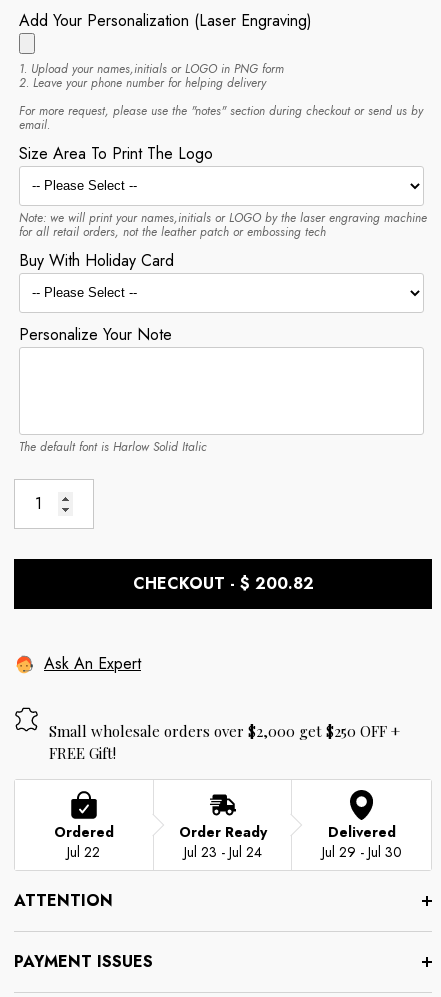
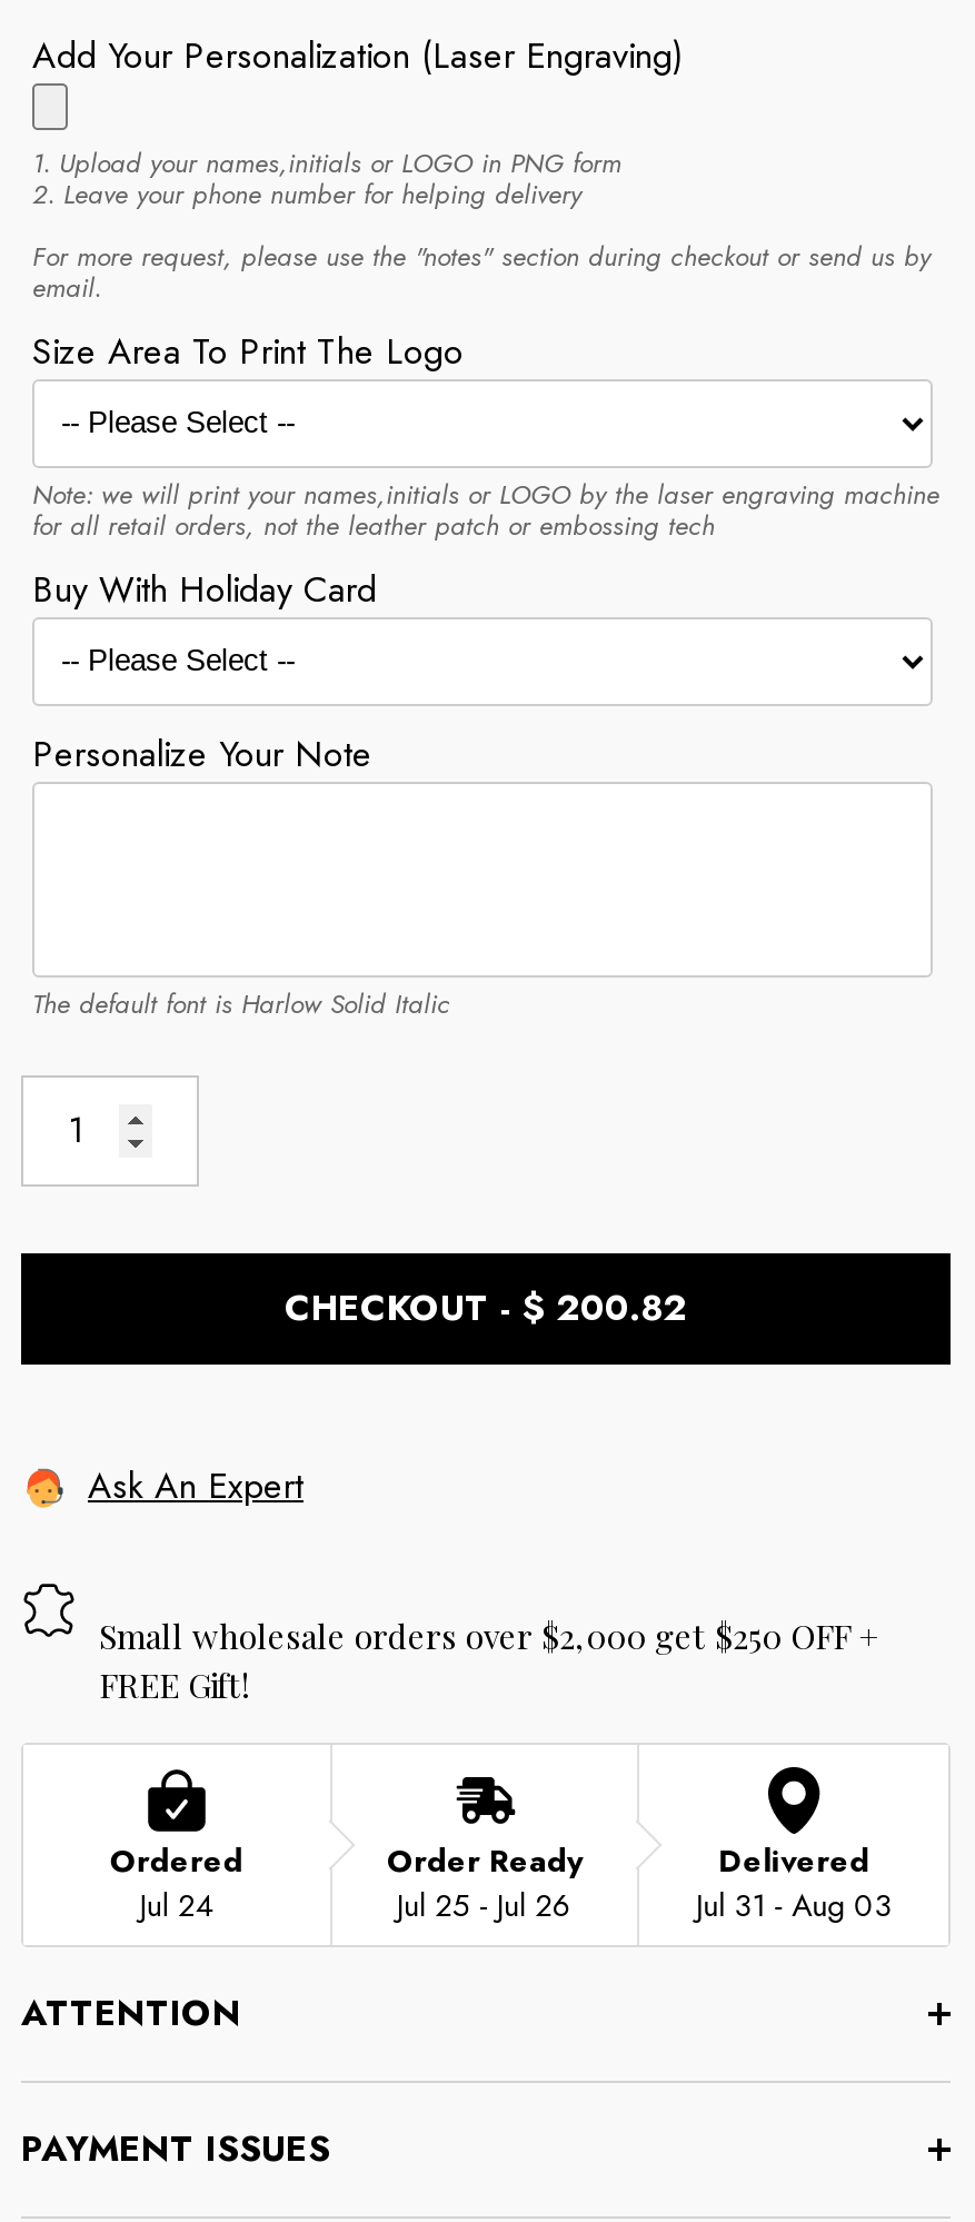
[67,842,100,862] Jul 22 -> [140,1883,213,1927] Jul 24
[183,842,261,862] Jul 23 - Jul 24 -> [397,1883,573,1927] Jul 25 - Jul 26
[322,842,402,862] Jul 29 - Jul 30 -> [696,1883,892,1927] Jul 31 - Aug 03

